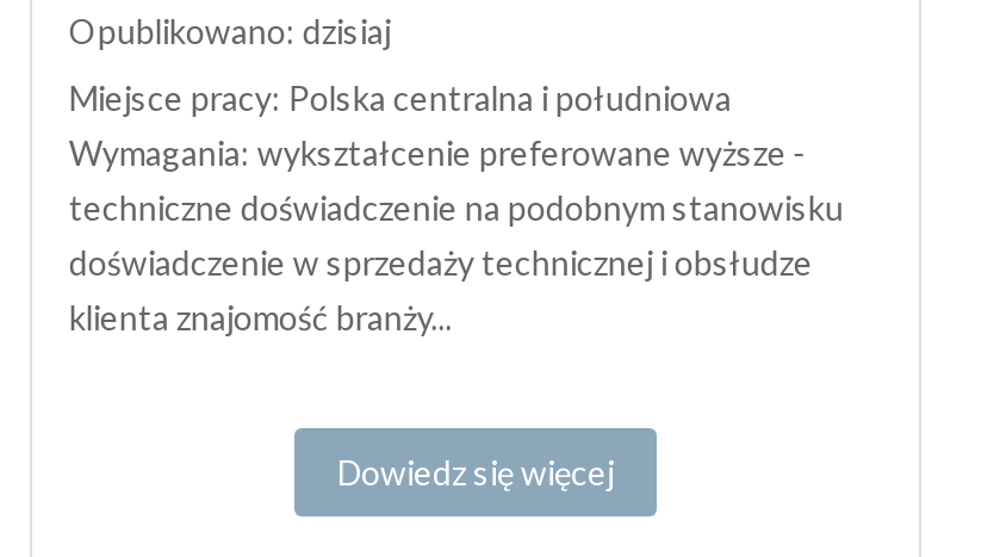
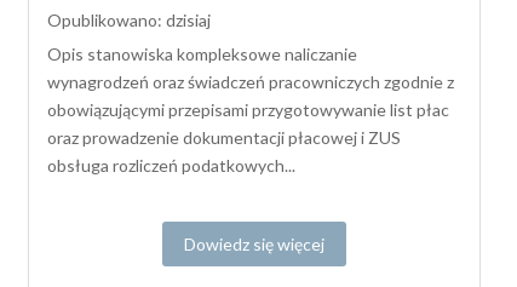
[69,78,844,338] Miejsce pracy: Polska centralna i południowa | Wymagania: wykształcenie preferowane wyższe - | techniczne doświadczenie na podobnym stanowisku | doświadczenie w sprzedaży technicznej i obsłudze | klienta znajomość branży... -> [48,44,455,176] Opis stanowiska kompleksowe naliczanie | wynagrodzeń oraz świadczeń pracowniczych zgodnie z | obowiązującymi przepisami przygotowywanie list płac | oraz prowadzenie dokumentacji płacowej i ZUS | obsługa rozliczeń podatkowych...

